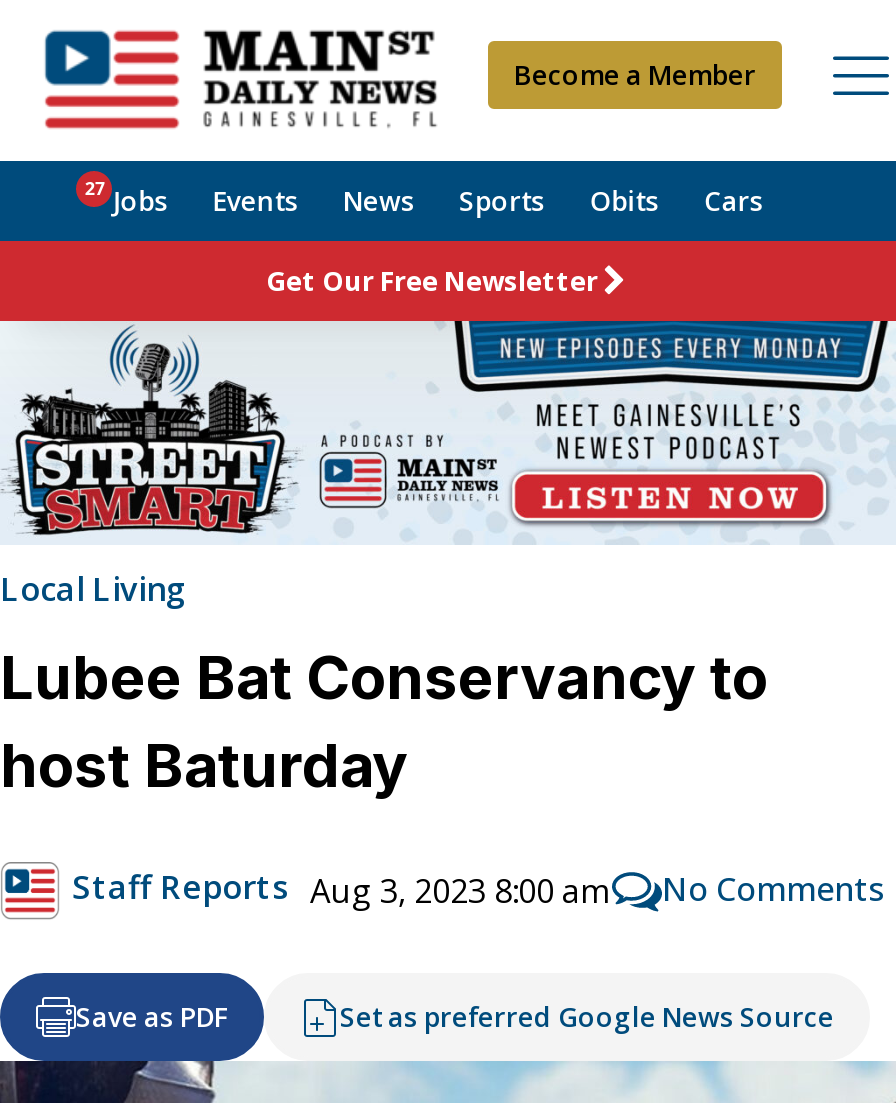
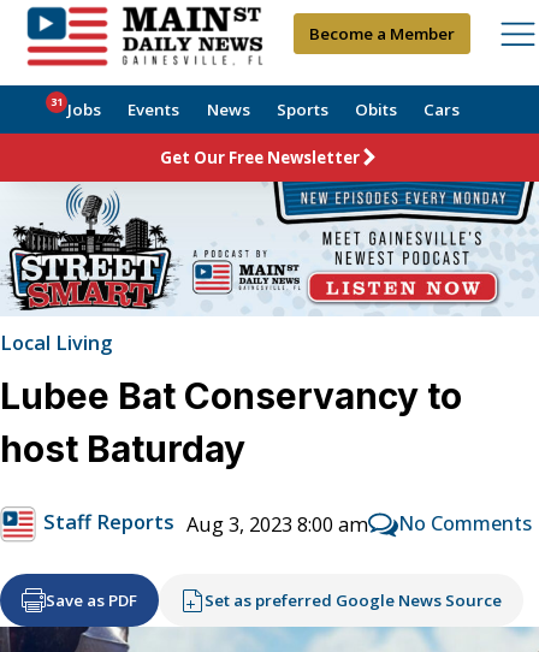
[85,175,764,219] 27 Jobs Events News Sports Obits Cars -> [51,94,459,120] 31 Jobs Events News Sports Obits Cars

